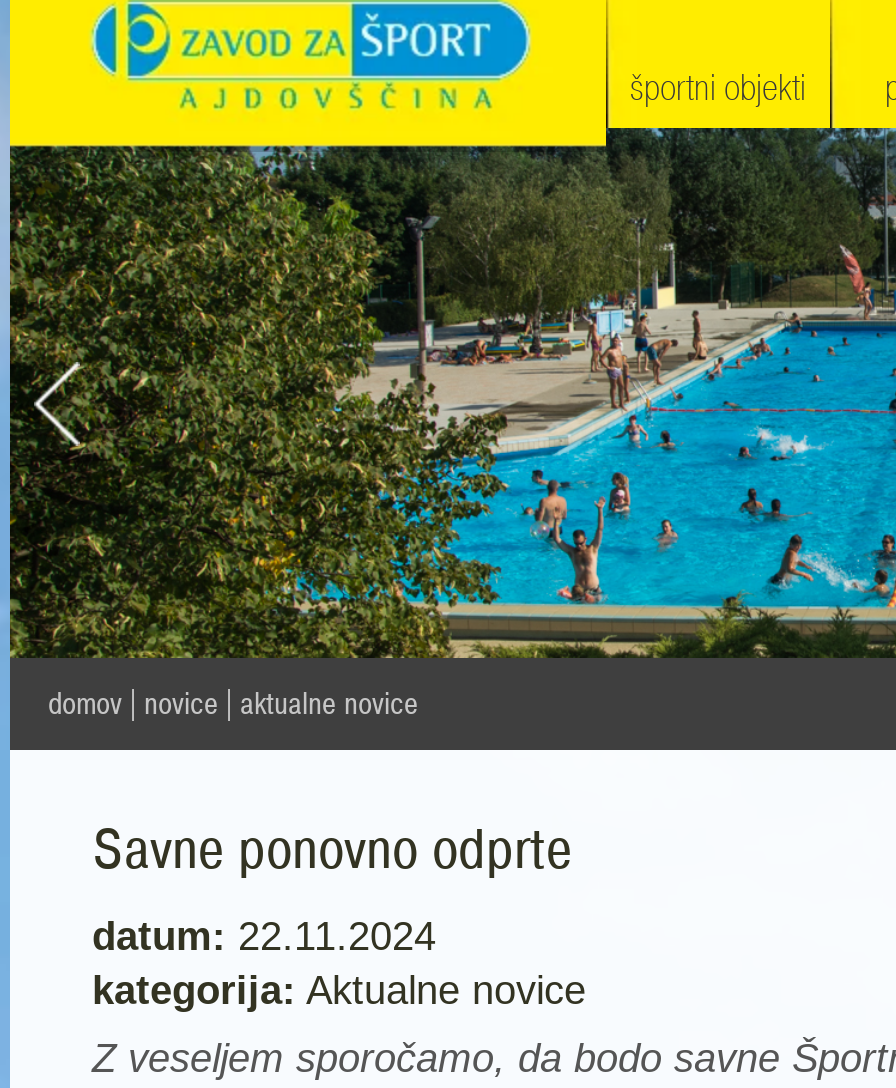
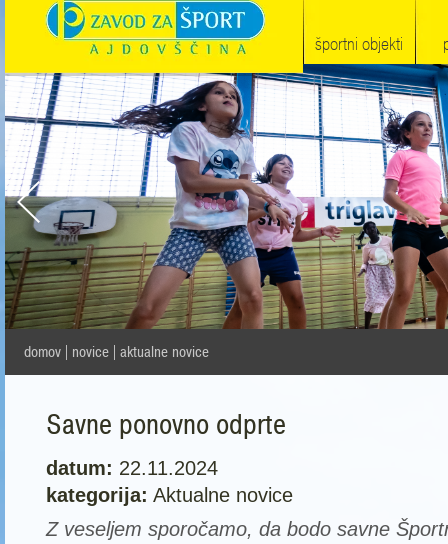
[8,126,890,660] [image] -> [4,63,445,330] [image]

